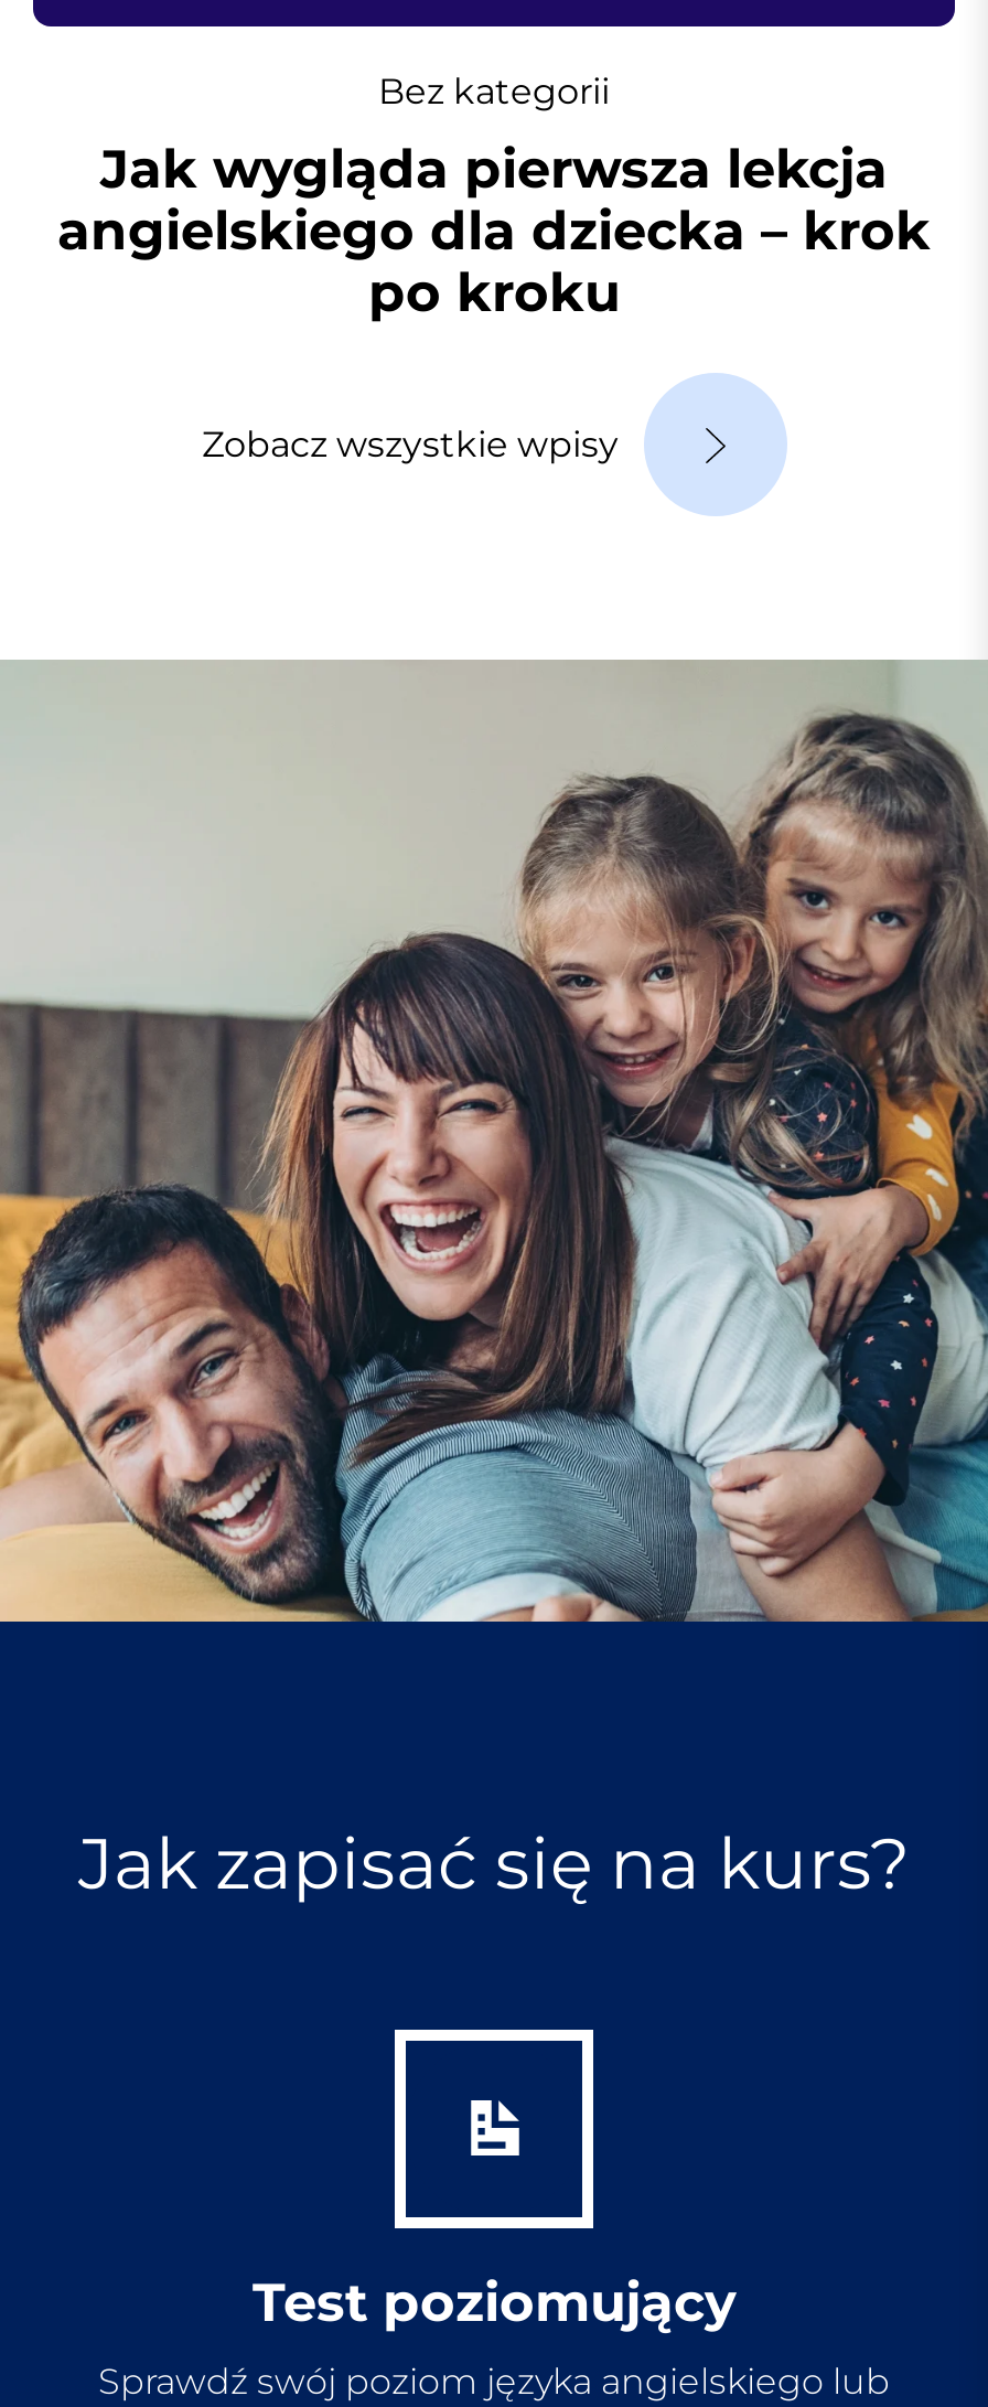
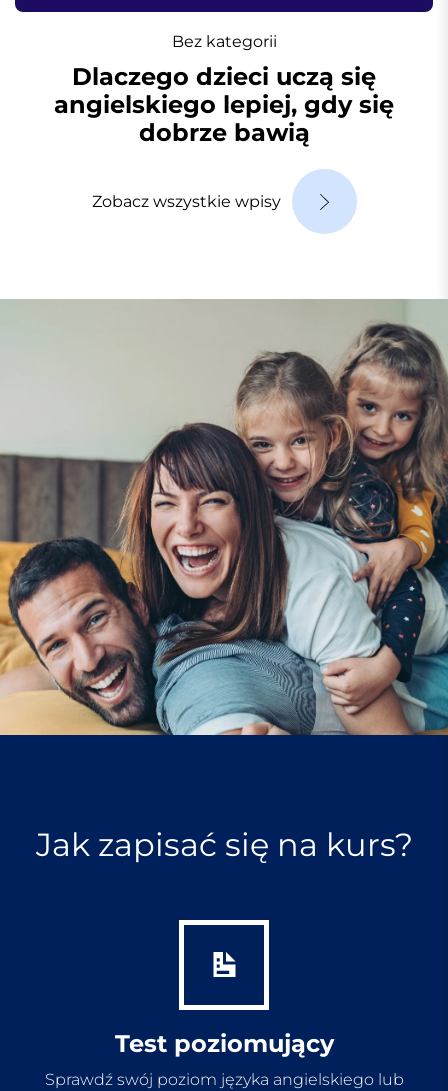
[57,137,931,324] Jak wygląda pierwsza lekcja | angielskiego dla dziecka – krok | po kroku -> [54,62,394,147] Dlaczego dzieci uczą się | angielskiego lepiej, gdy się | dobrze bawią

